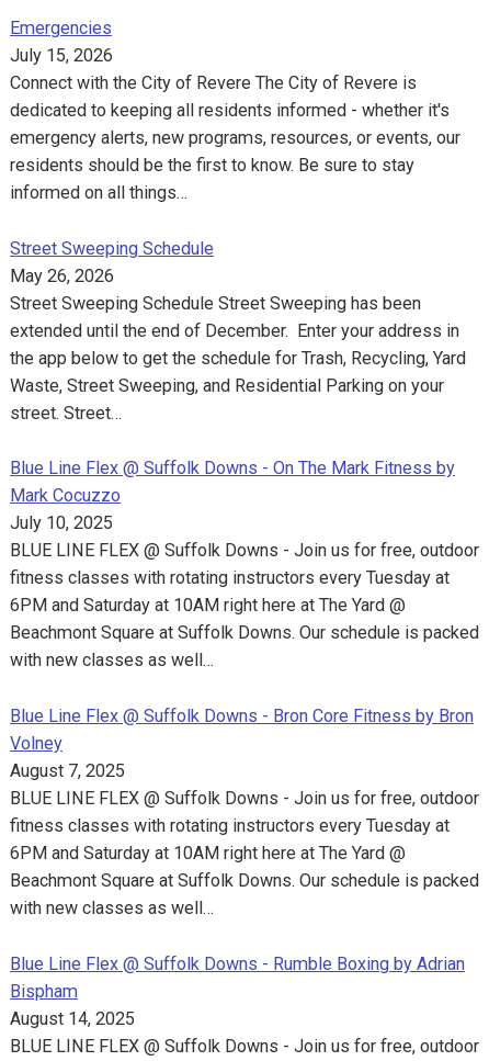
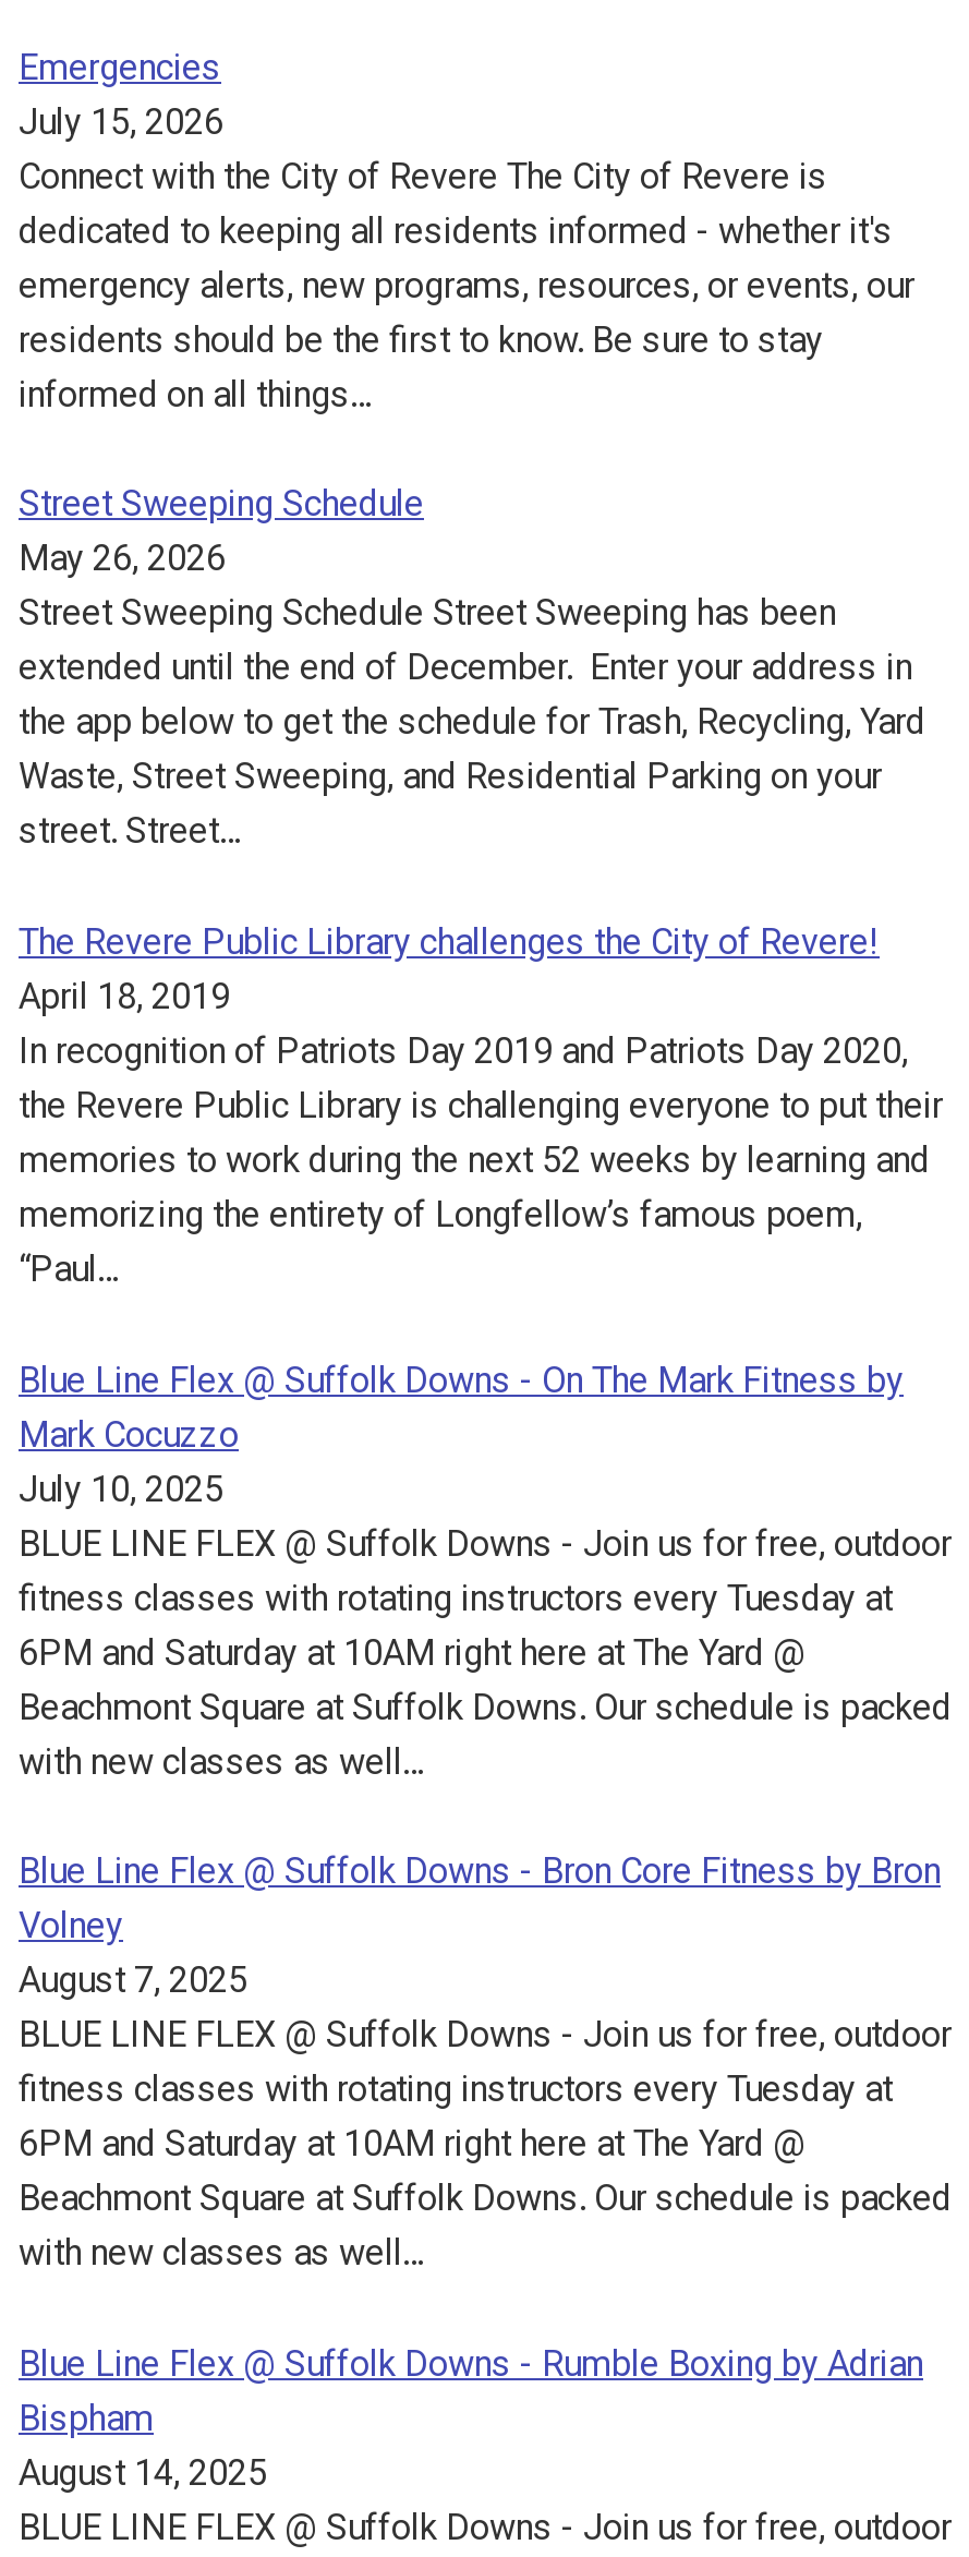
none -> [19,921,943,1290] The Revere Public Library challenges the City of Revere! | April 18, 2019 | In recognition of Patriots Day 2019 and Patriots Day 2020, | the Revere Public Library is challenging everyone to put their | memories to work during the next 52 weeks by learning and | memorizing the entirety of Longfellow’s famous poem, | “Paul…

